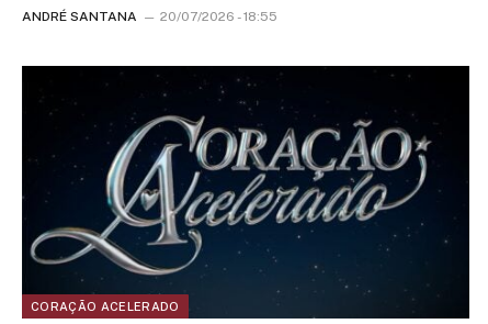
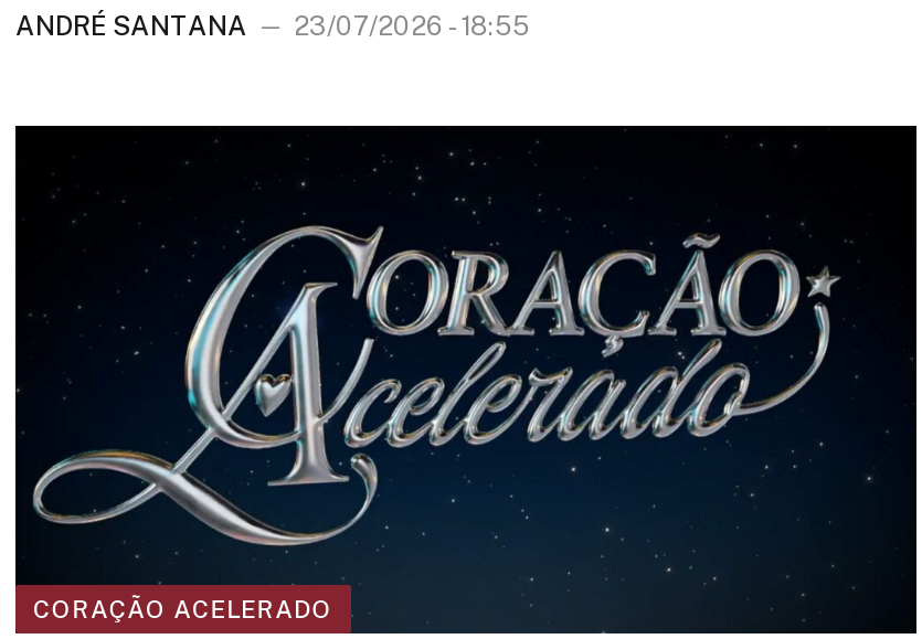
[22,9,277,24] ANDRÉ SANTANA 20/07/2026 - 18:55 -> [15,11,530,42] ANDRÉ SANTANA 23/07/2026 - 18:55

